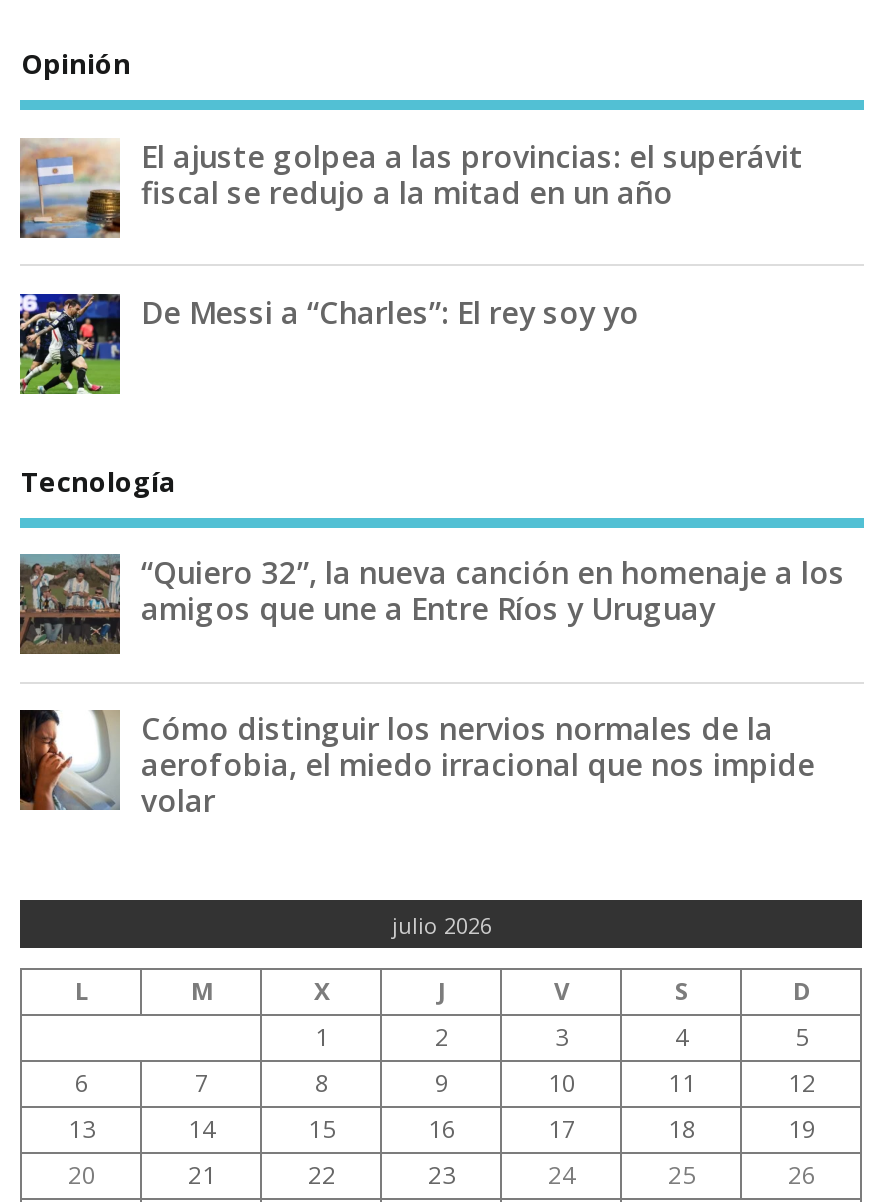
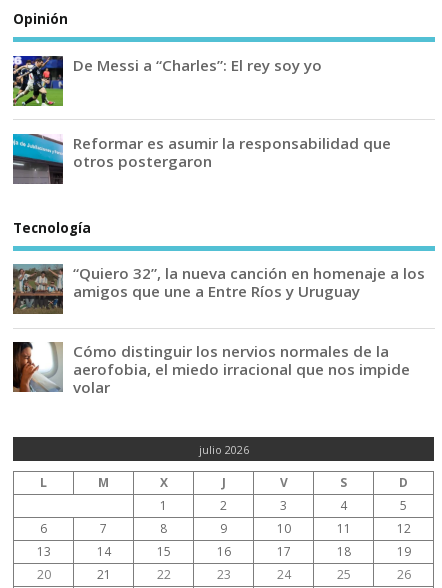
[18,135,803,240] [image] | El ajuste golpea a las provincias: el superávit | fiscal se redujo a la mitad en un año -> none
moved [16,290,639,396] -> [11,54,322,107]: [image] | De Messi a “Charles”: El rey soy yo
none -> [12,133,391,185] [image] | Reformar es asumir la responsabilidad que | otros postergaron

